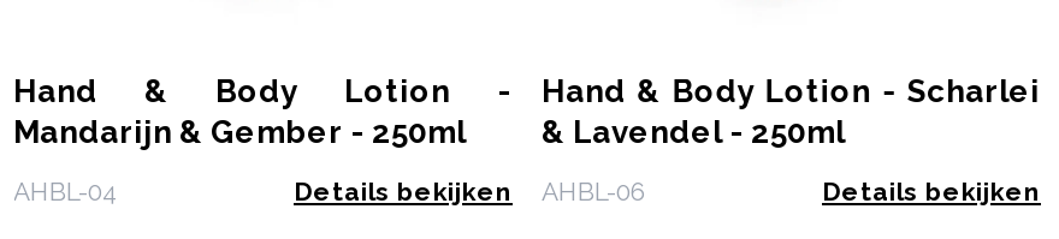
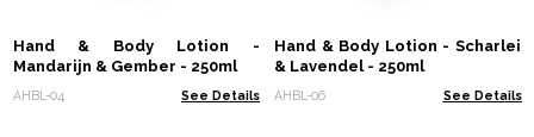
[294,177,513,205] Details bekijken -> [181,88,260,102] See Details
[822,177,1041,205] Details bekijken -> [443,88,521,102] See Details

